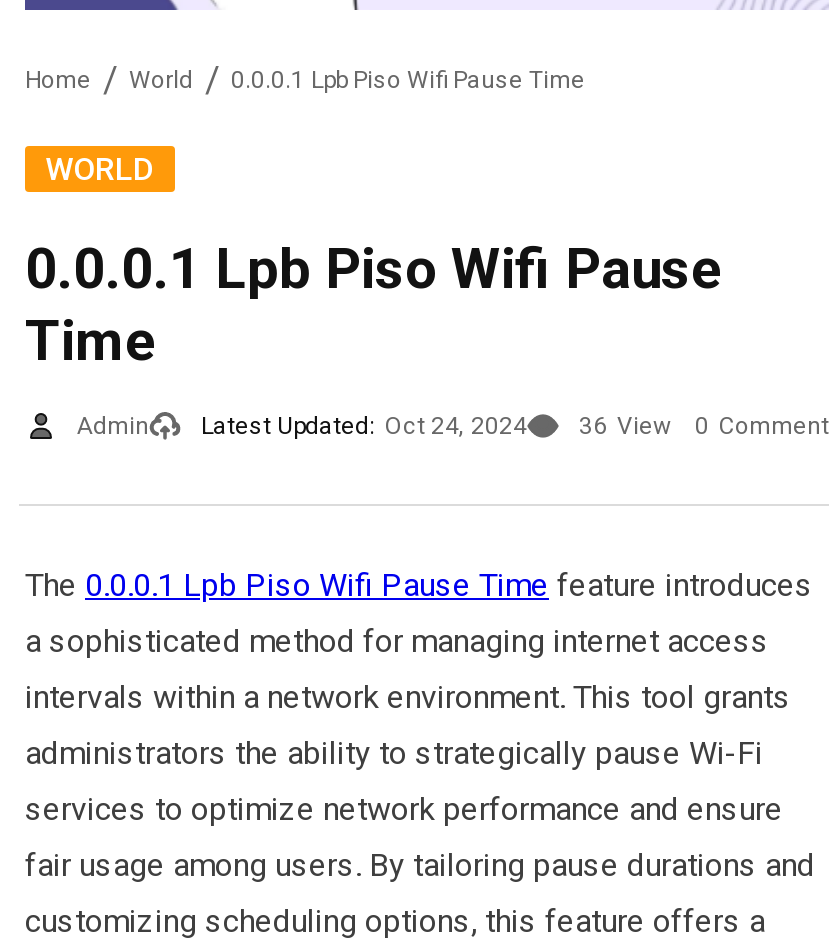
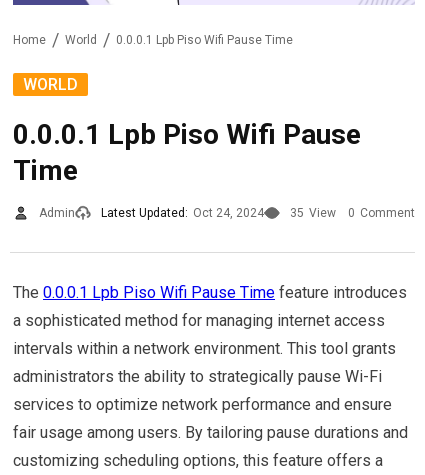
[77,412,829,440] Admin Latest Updated: Oct 24, 2024 36 View 0 Comment -> [39,206,415,220] Admin Latest Updated: Oct 24, 2024 35 View 0 Comment

